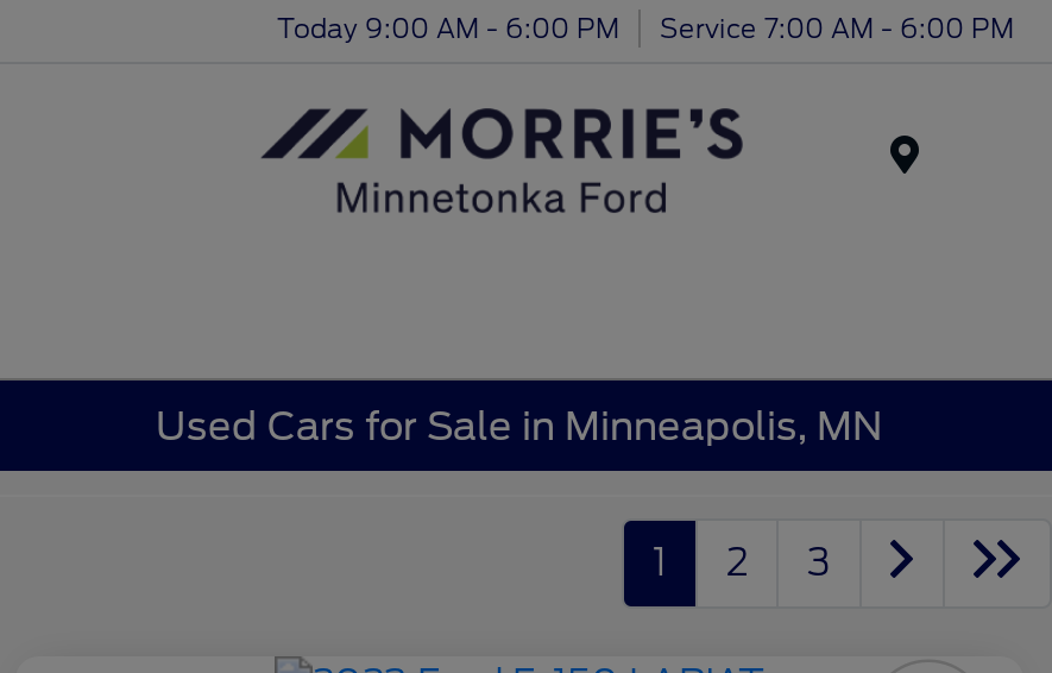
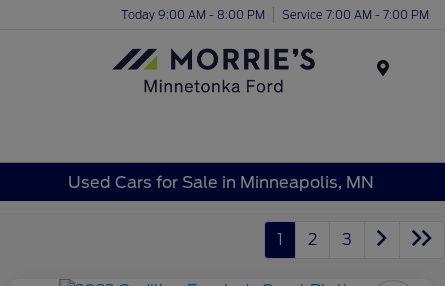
[277,11,619,44] Today 9:00 AM - 6:00 PM -> [121,7,265,21] Today 9:00 AM - 8:00 PM
[660,11,1014,44] Service 7:00 AM - 6:00 PM -> [282,7,429,21] Service 7:00 AM - 7:00 PM

